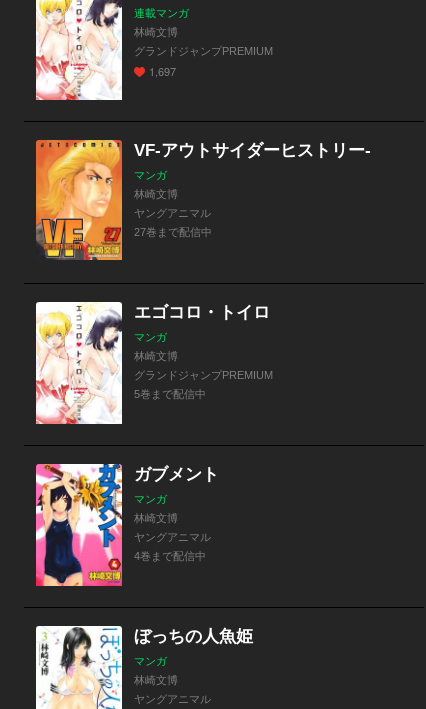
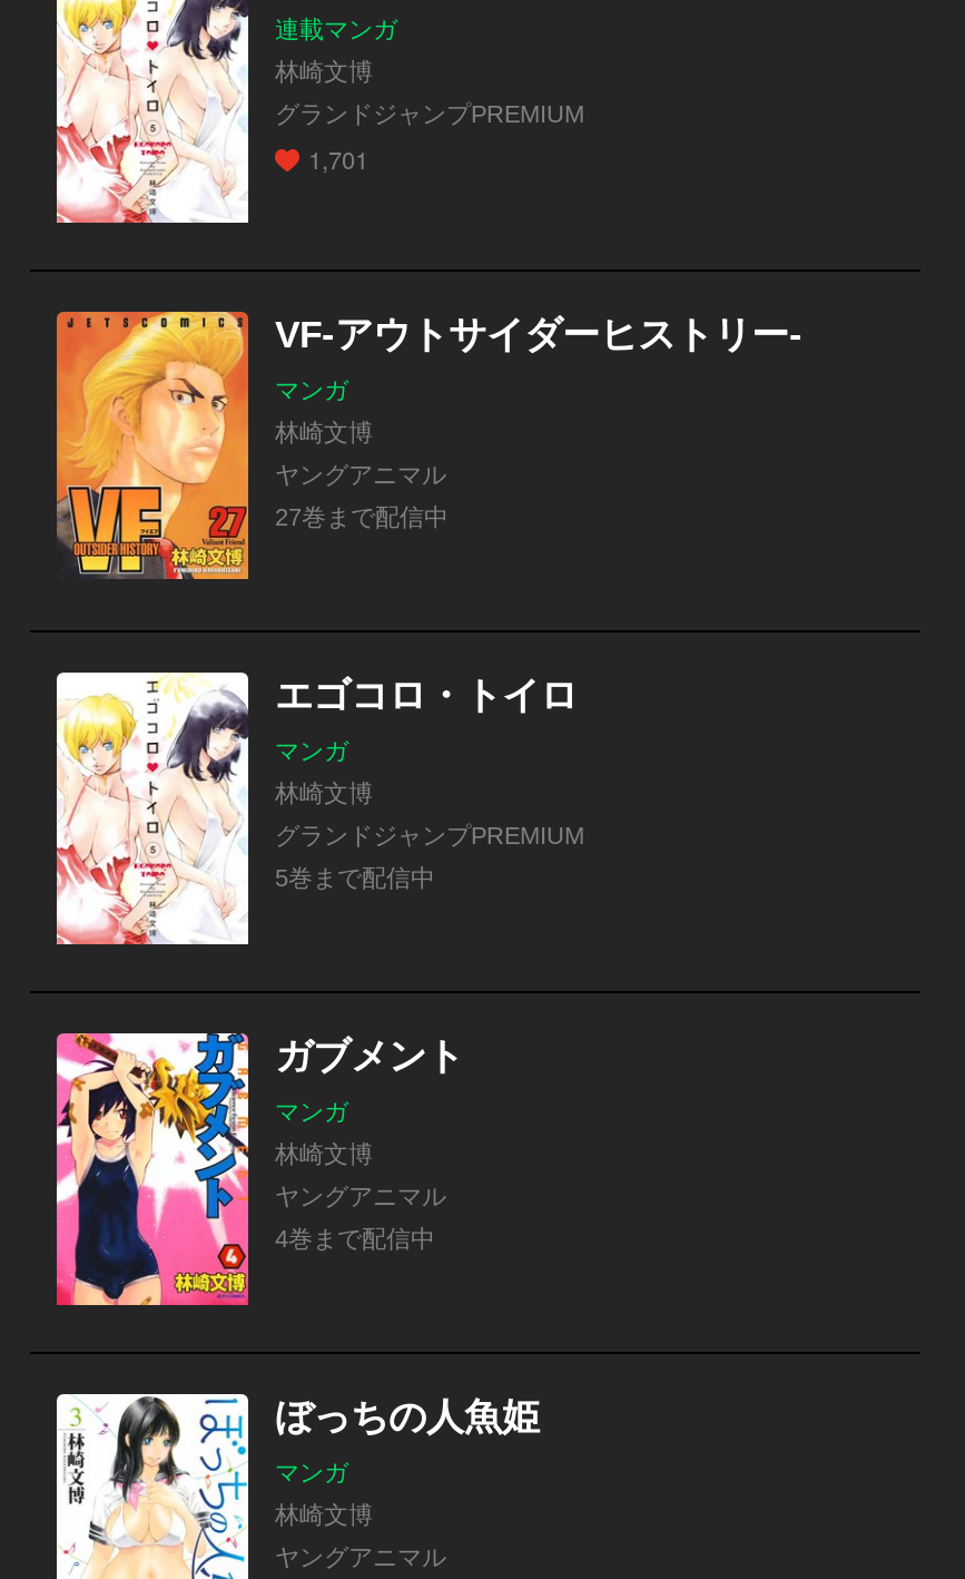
[149,63,176,79] 1,697 -> [308,140,368,176] 1,701

